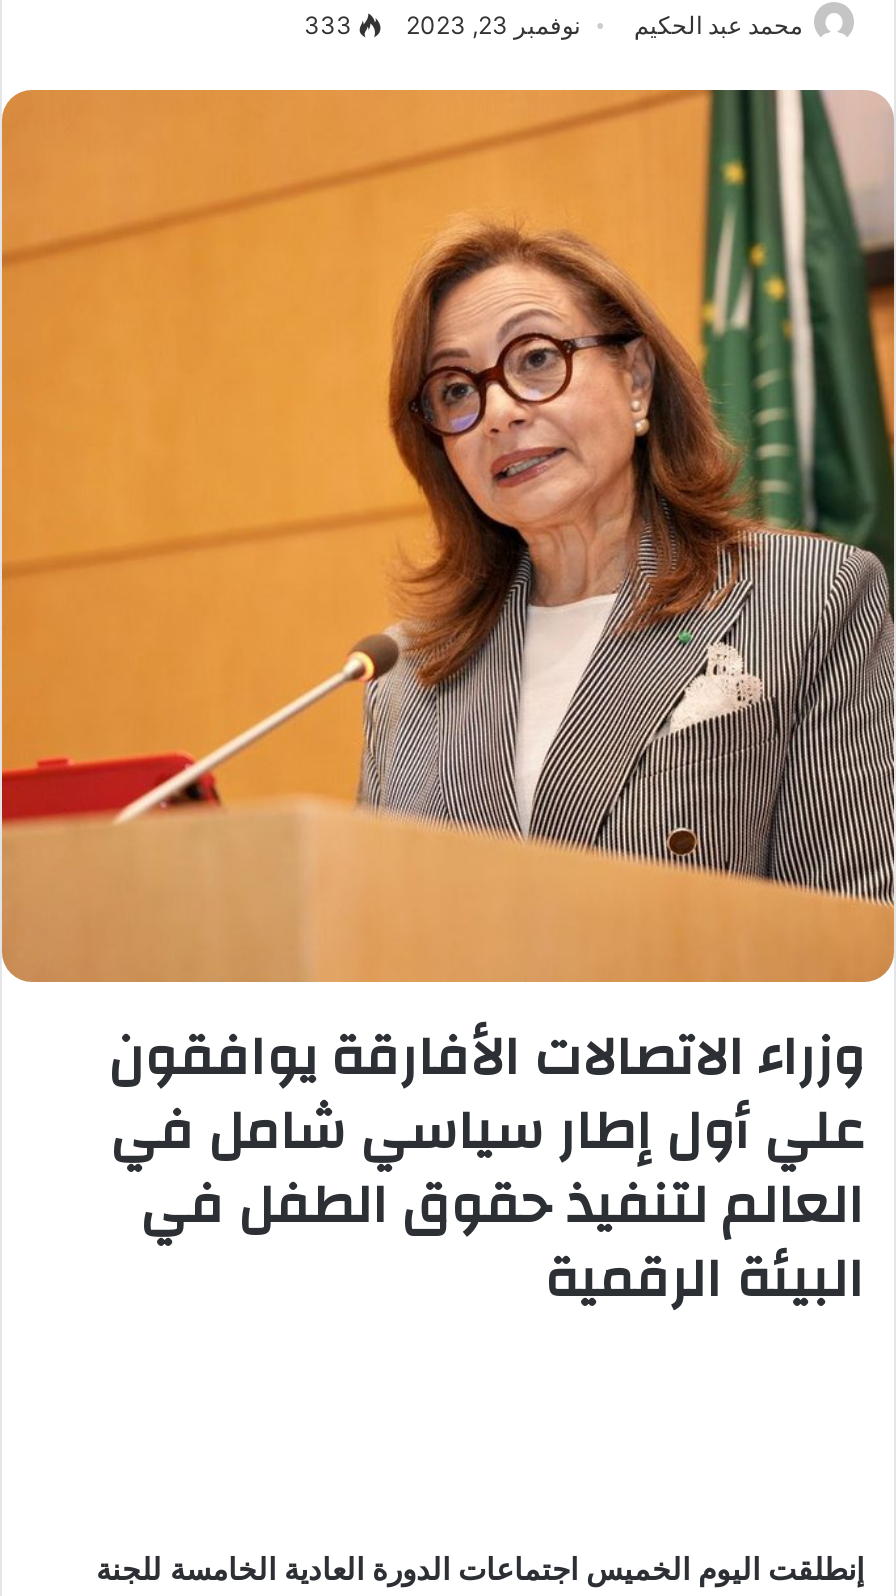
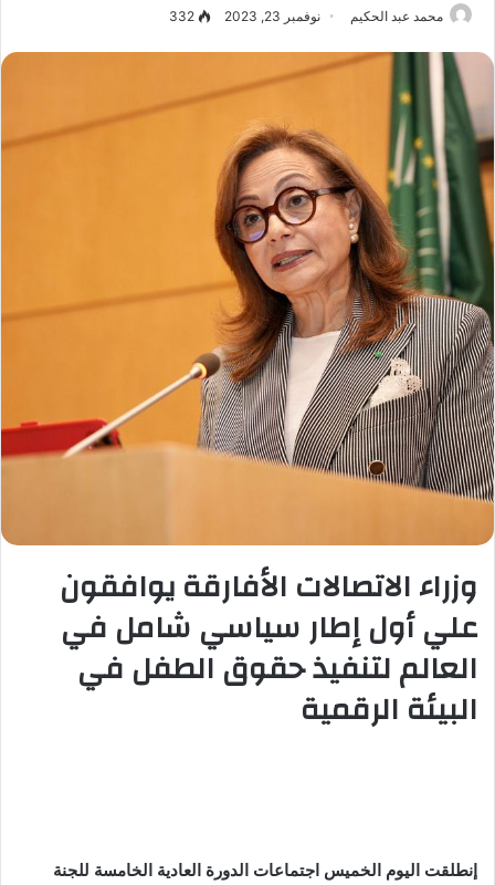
[304,9,352,39] 333 -> [169,7,194,24] 332

